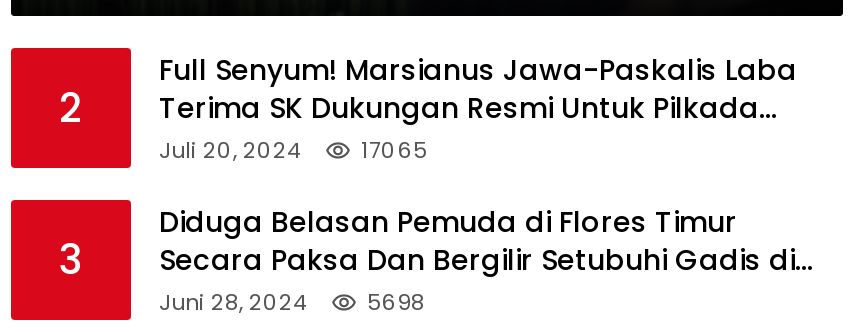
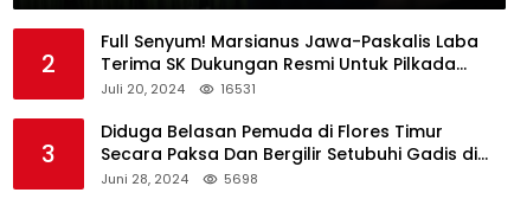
[361,134,427,166] 17065 -> [220,79,256,98] 16531

